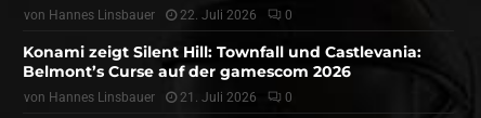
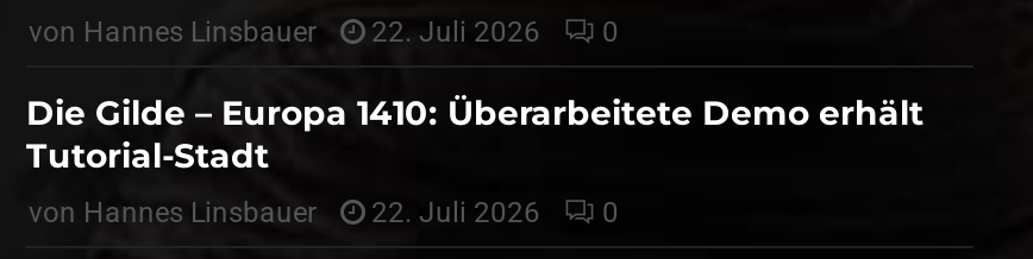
[23,42,421,81] Konami zeigt Silent Hill: Townfall und Castlevania: | Belmont’s Curse auf der gamescom 2026 -> [26,92,924,178] Die Gilde – Europa 1410: Überarbeitete Demo erhält | Tutorial-Stadt
[24,90,292,105] von Hannes Linsbauer 21. Juli 2026 0 -> [29,197,619,230] von Hannes Linsbauer 22. Juli 2026 0

